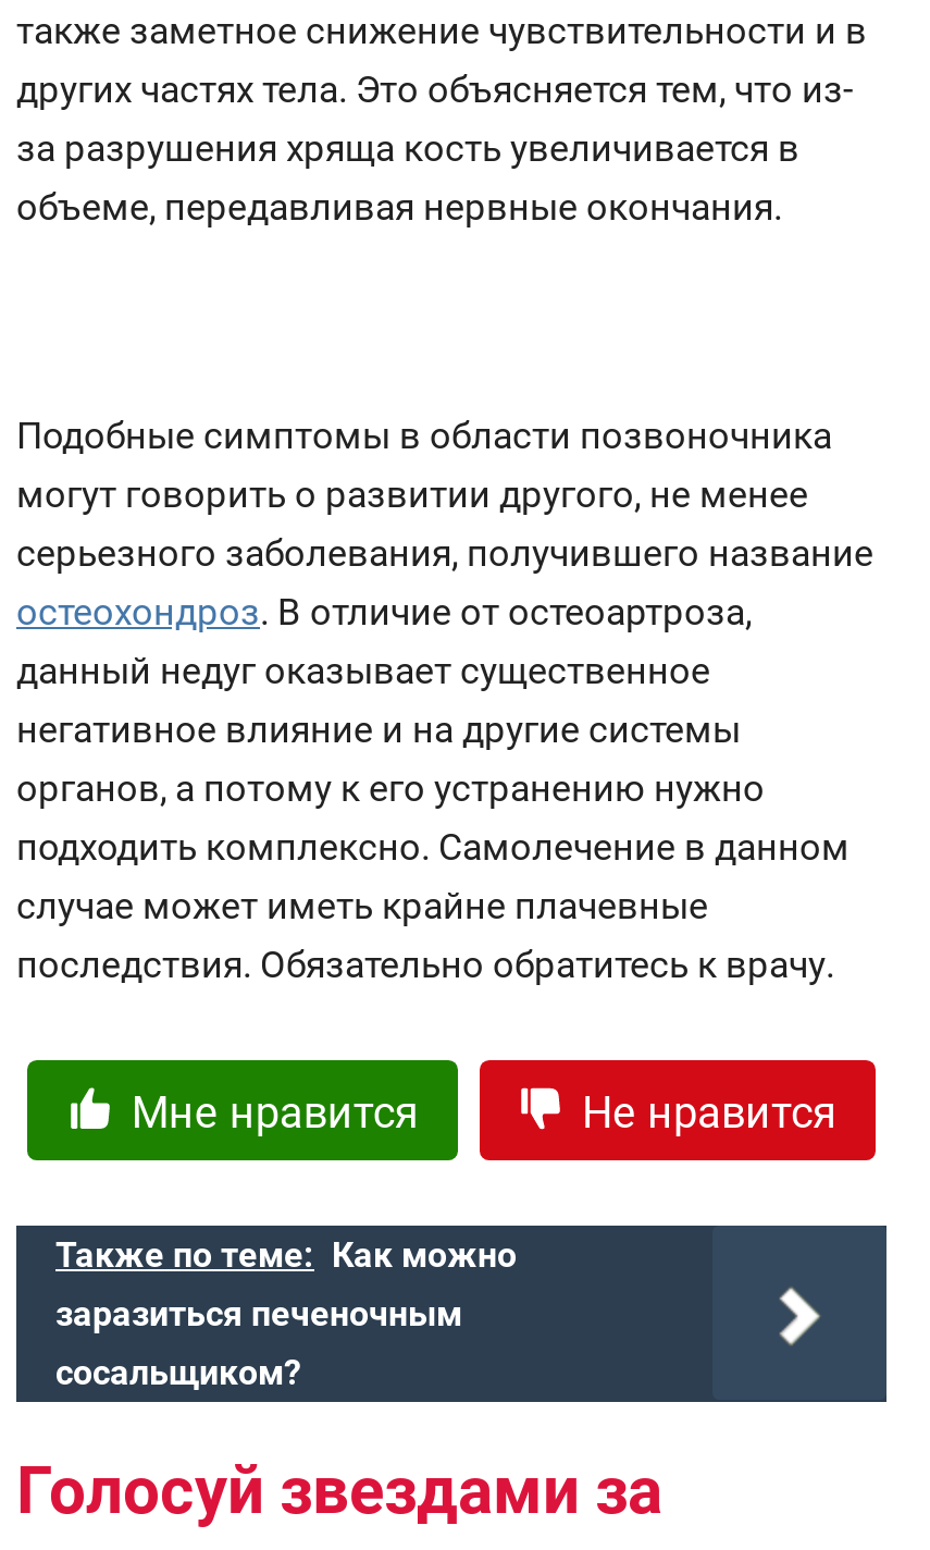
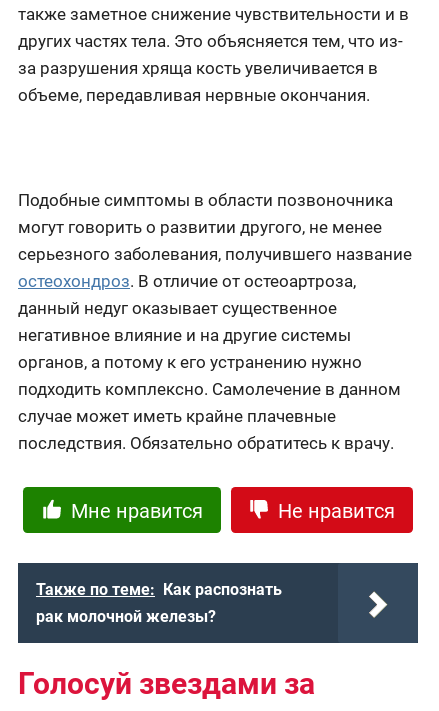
[55,1235,517,1394] Также по теме: Как можно | заразиться печеночным | сосальщиком? -> [36,580,282,626] Также по теме: Как распознать | рак молочной железы?

